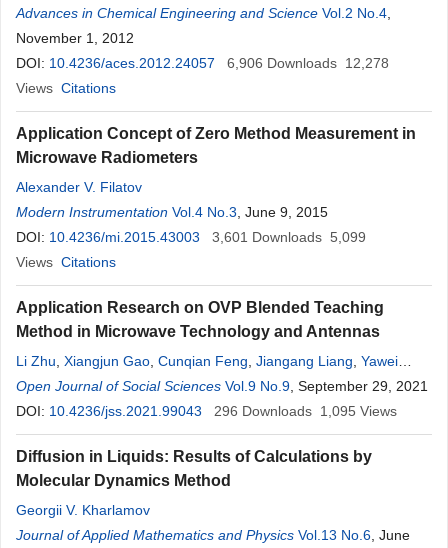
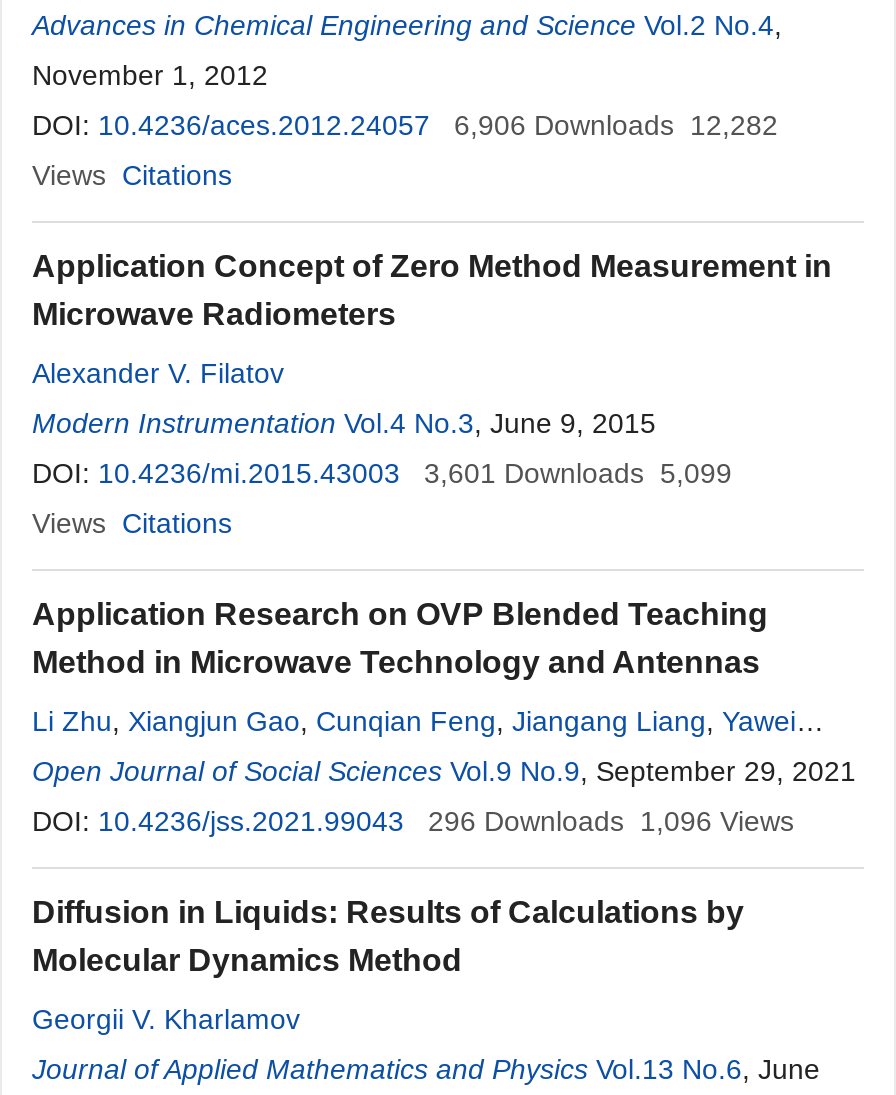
[16,55,389,71] DOI: 10.4236/aces.2012.24057 6,906 Downloads 12,278 -> [32,109,778,141] DOI: 10.4236/aces.2012.24057 6,906 Downloads 12,282
[214,403,397,419] 296 Downloads 1,095 Views -> [428,805,794,837] 296 Downloads 1,096 Views

